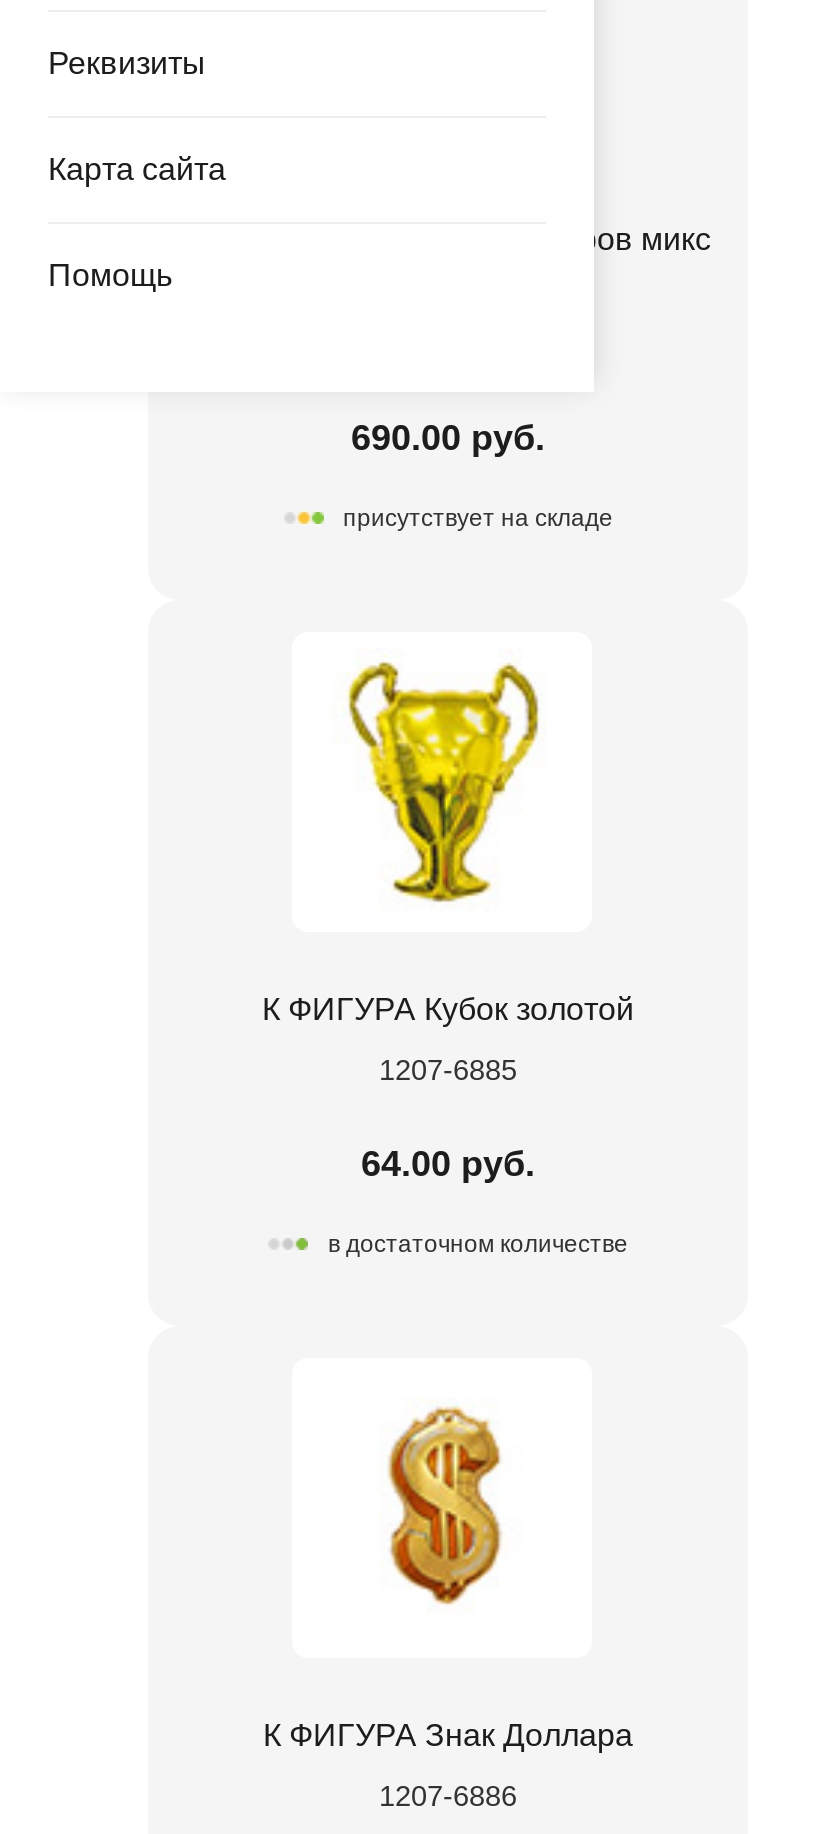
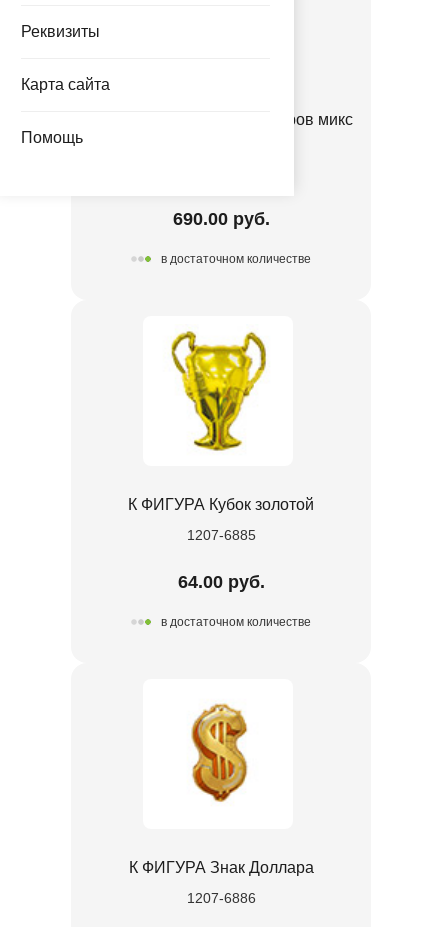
[343,504,613,532] присутствует на складе -> [161,252,311,266] в достаточном количестве

